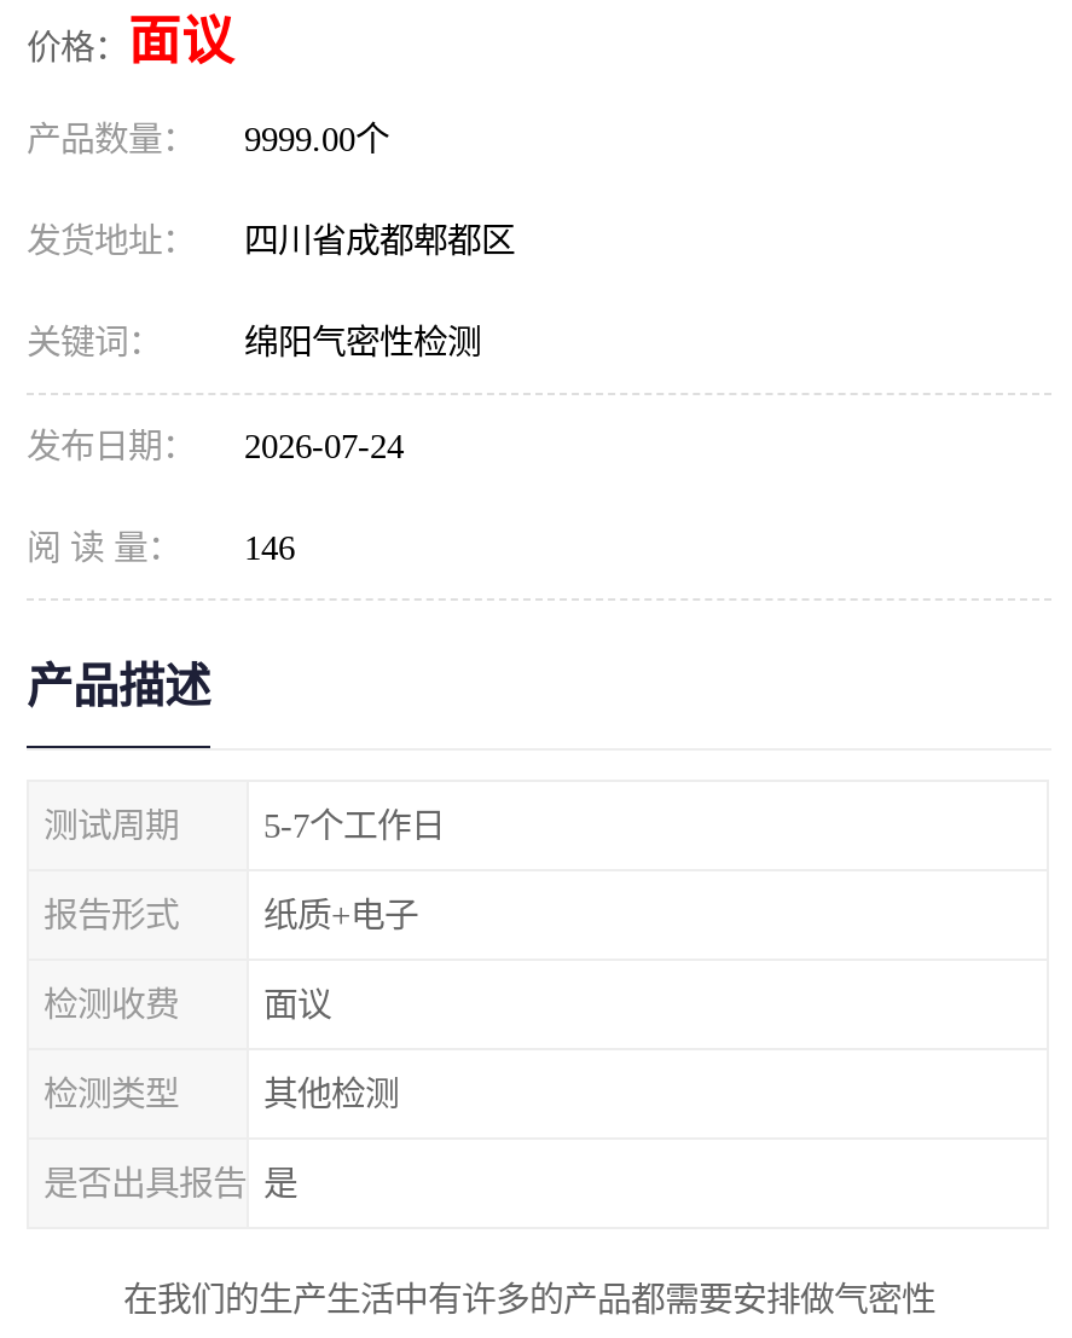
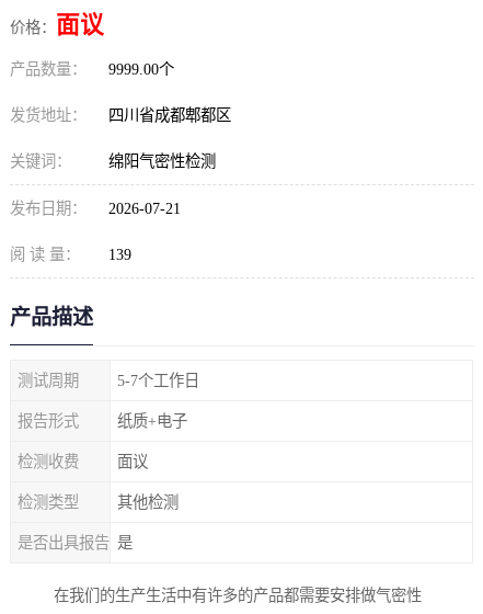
[27,427,404,465] 发布日期： 2026-07-24 -> [10,200,181,217] 发布日期： 2026-07-21
[27,528,295,567] 阅 读 量： 146 -> [10,246,131,263] 阅 读 量： 139

